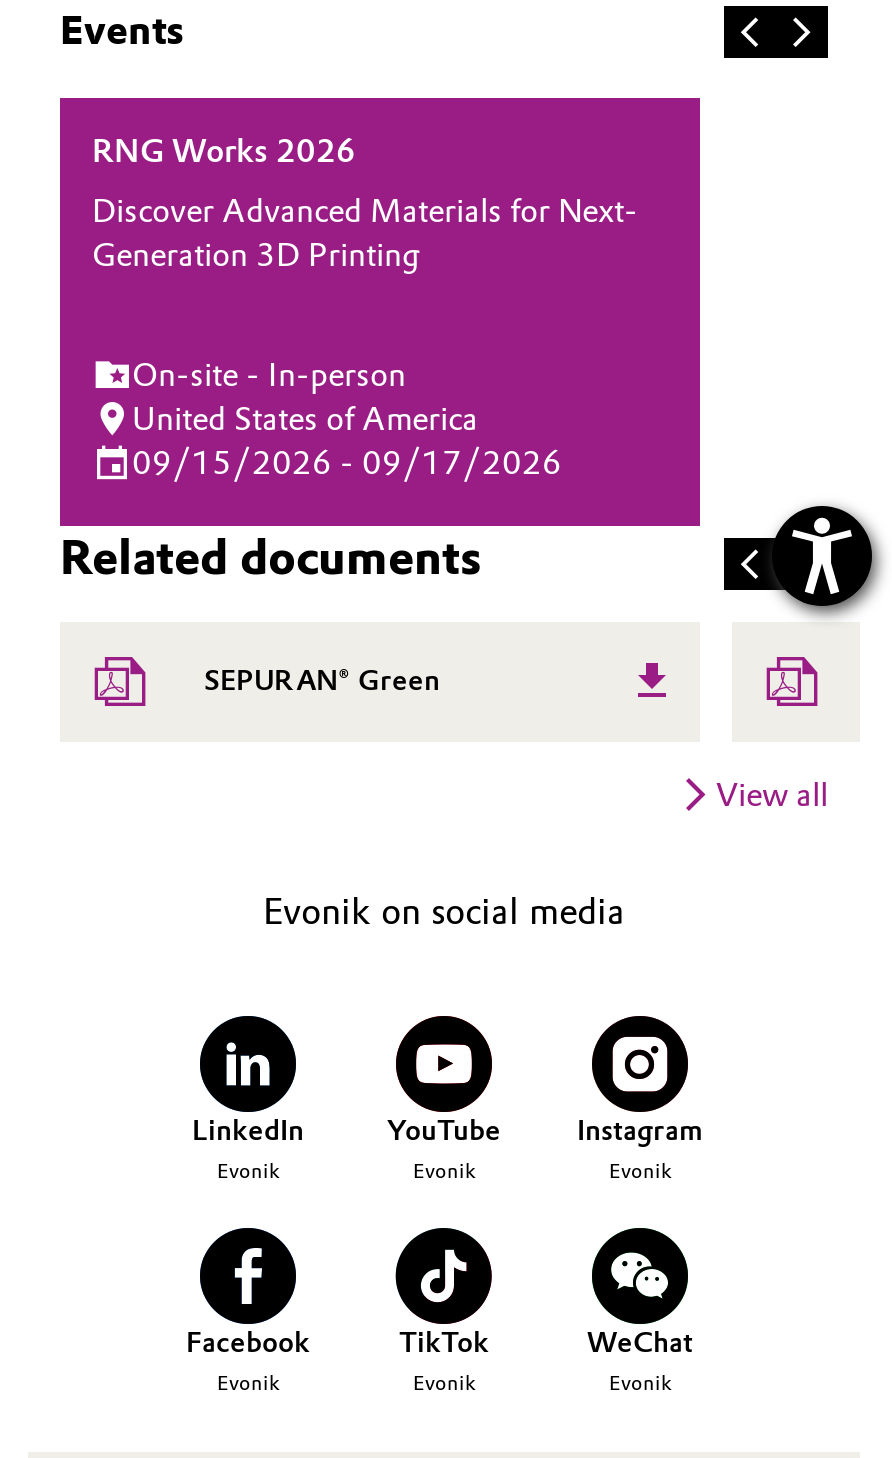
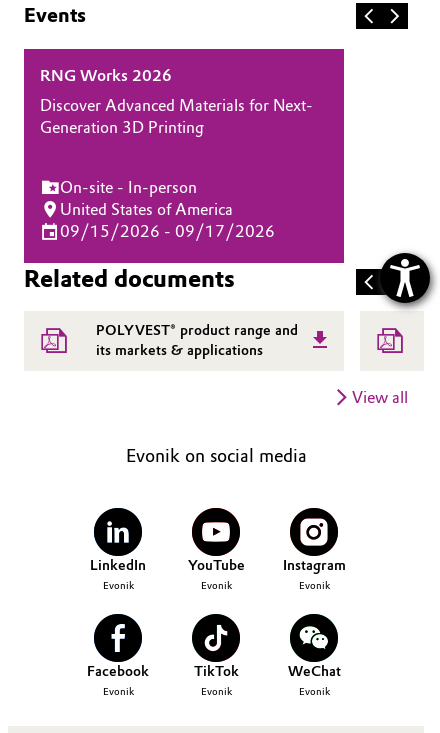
[204,663,440,697] SEPURAN® Green -> [96,321,298,358] POLYVEST® product range and | its markets & applications

